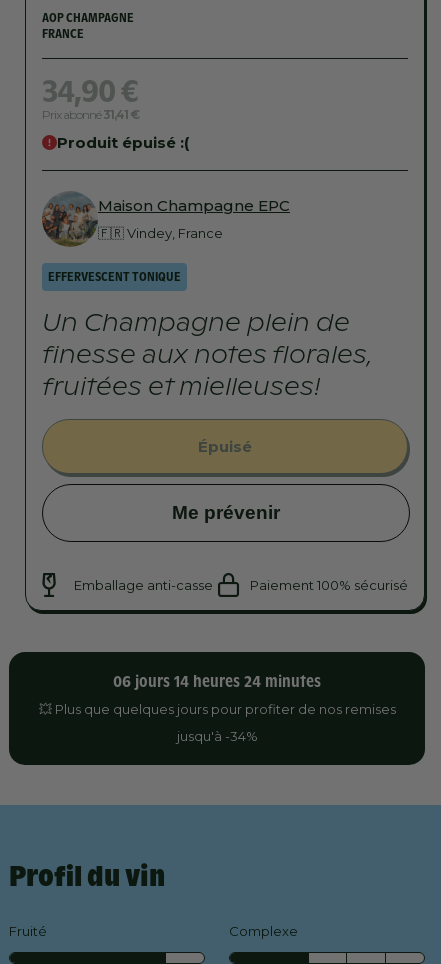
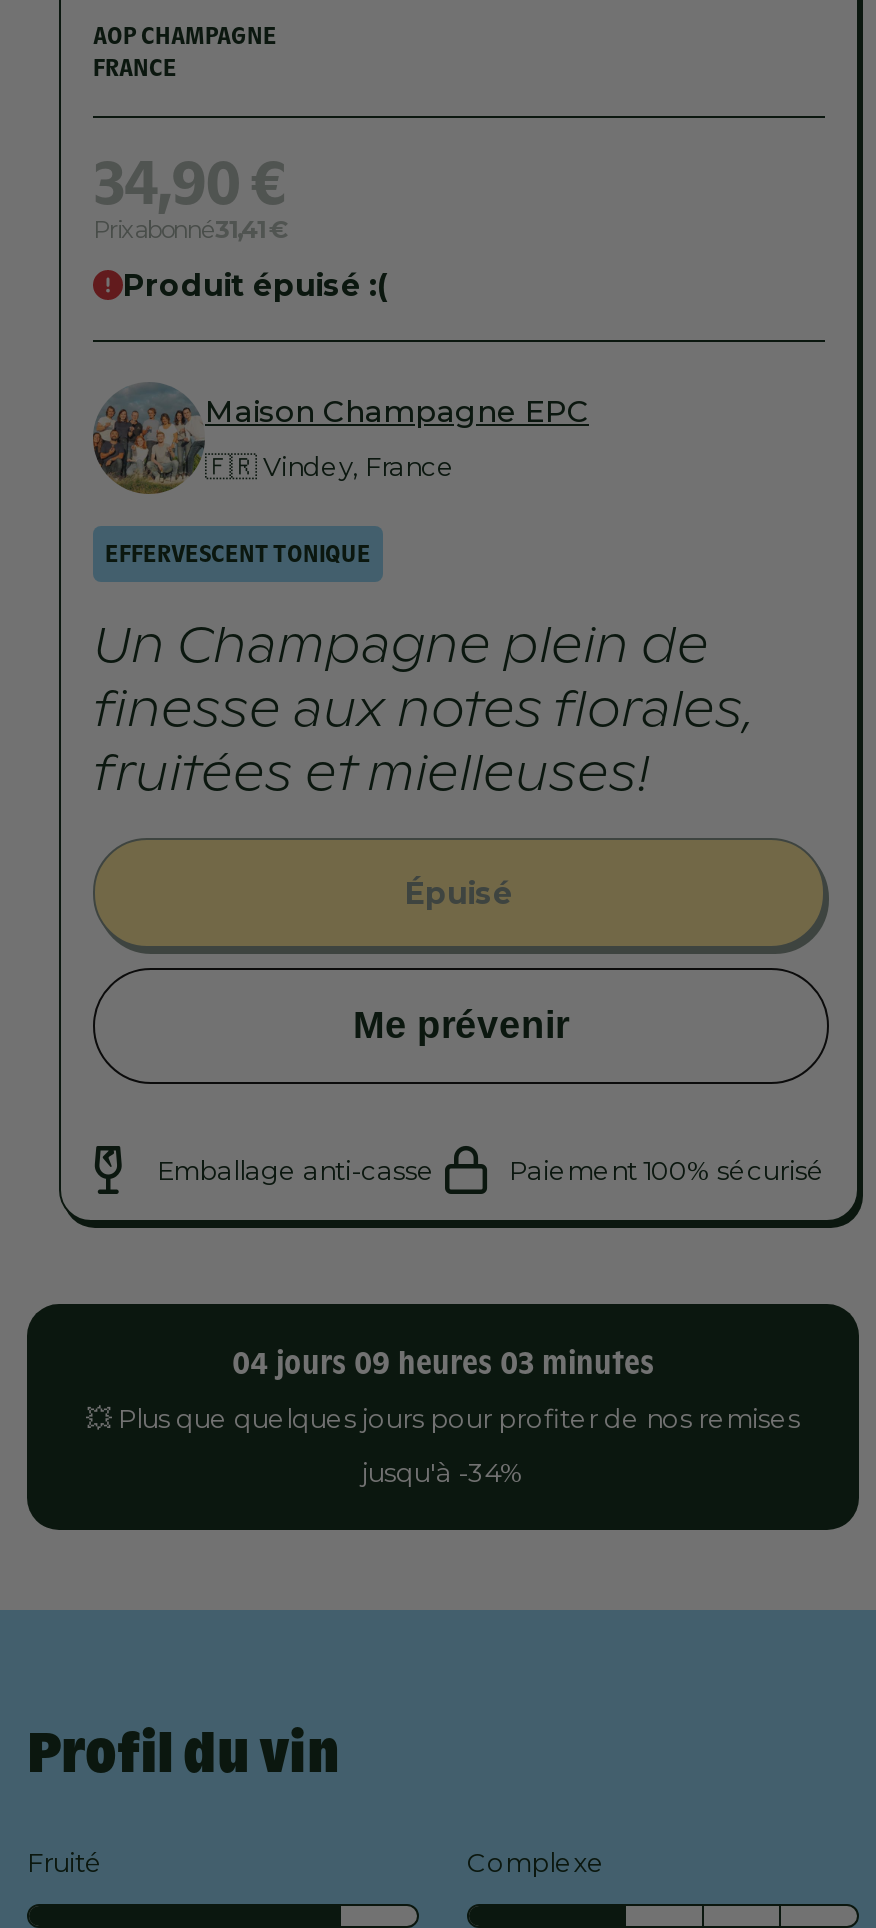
[113,671,321,691] 06 jours 14 heures 24 minutes -> [232,1342,654,1382] 04 jours 09 heures 03 minutes

